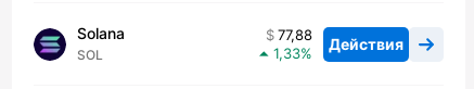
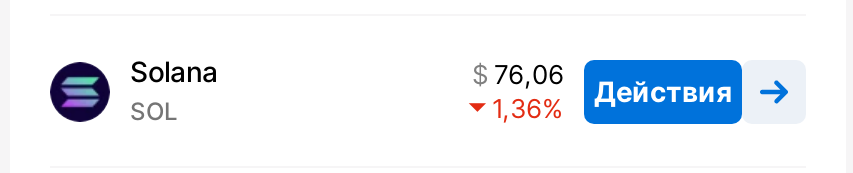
[278,26,403,53] 77,88 Действия -> [494,59,732,108] 76,06 Действия
[273,45,300,62] 1,33 -> [492,93,542,125] 1,36

